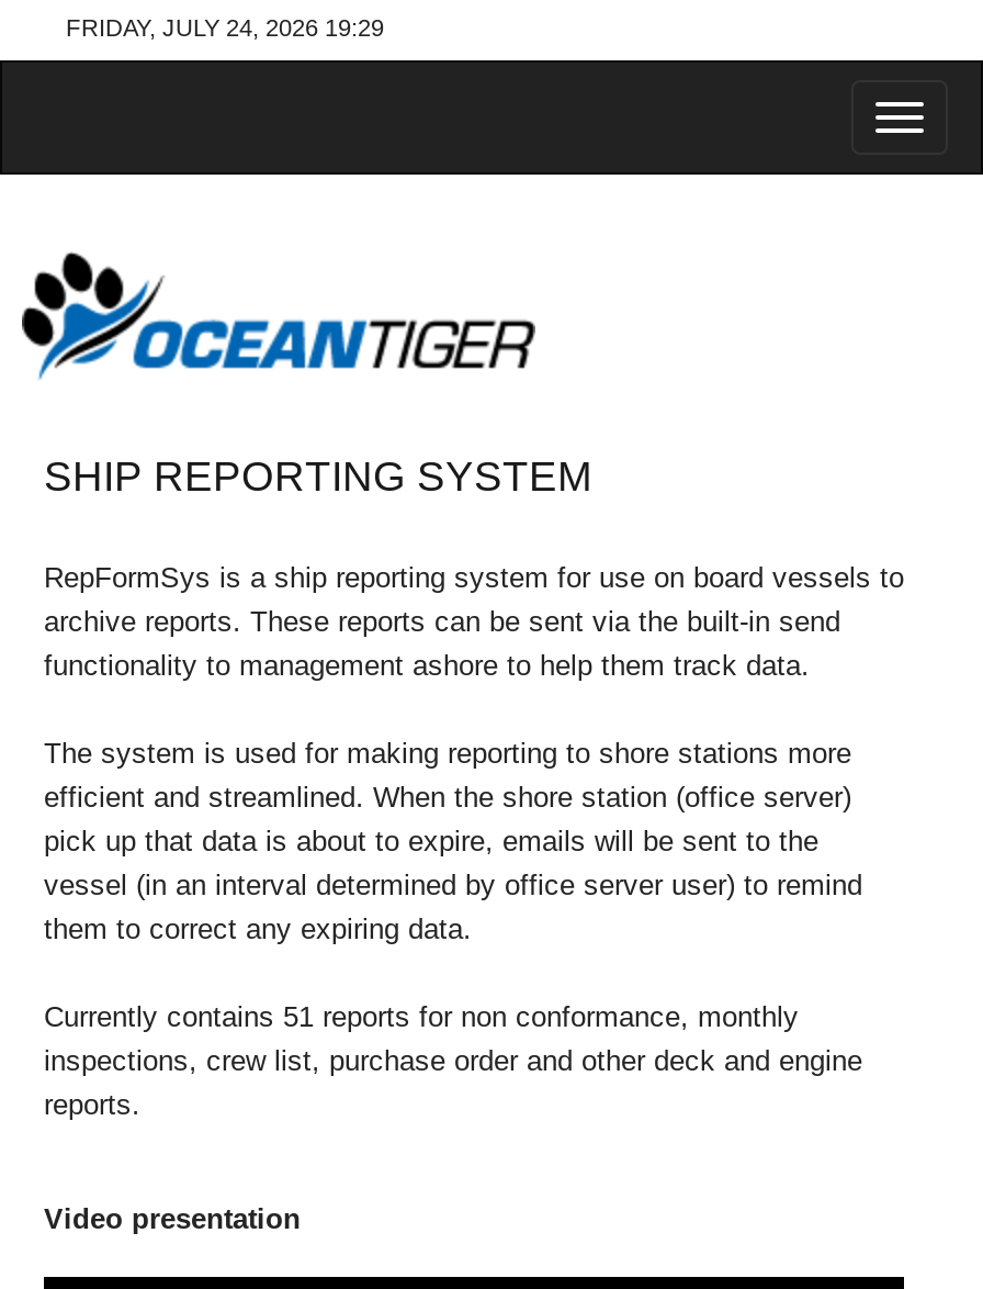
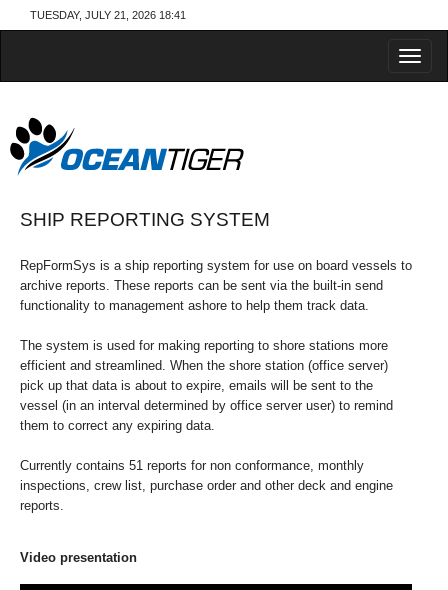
[66,14,384,41] FRIDAY, JULY 24, 2026 19:29 -> [30,9,186,21] TUESDAY, JULY 21, 2026 18:41

